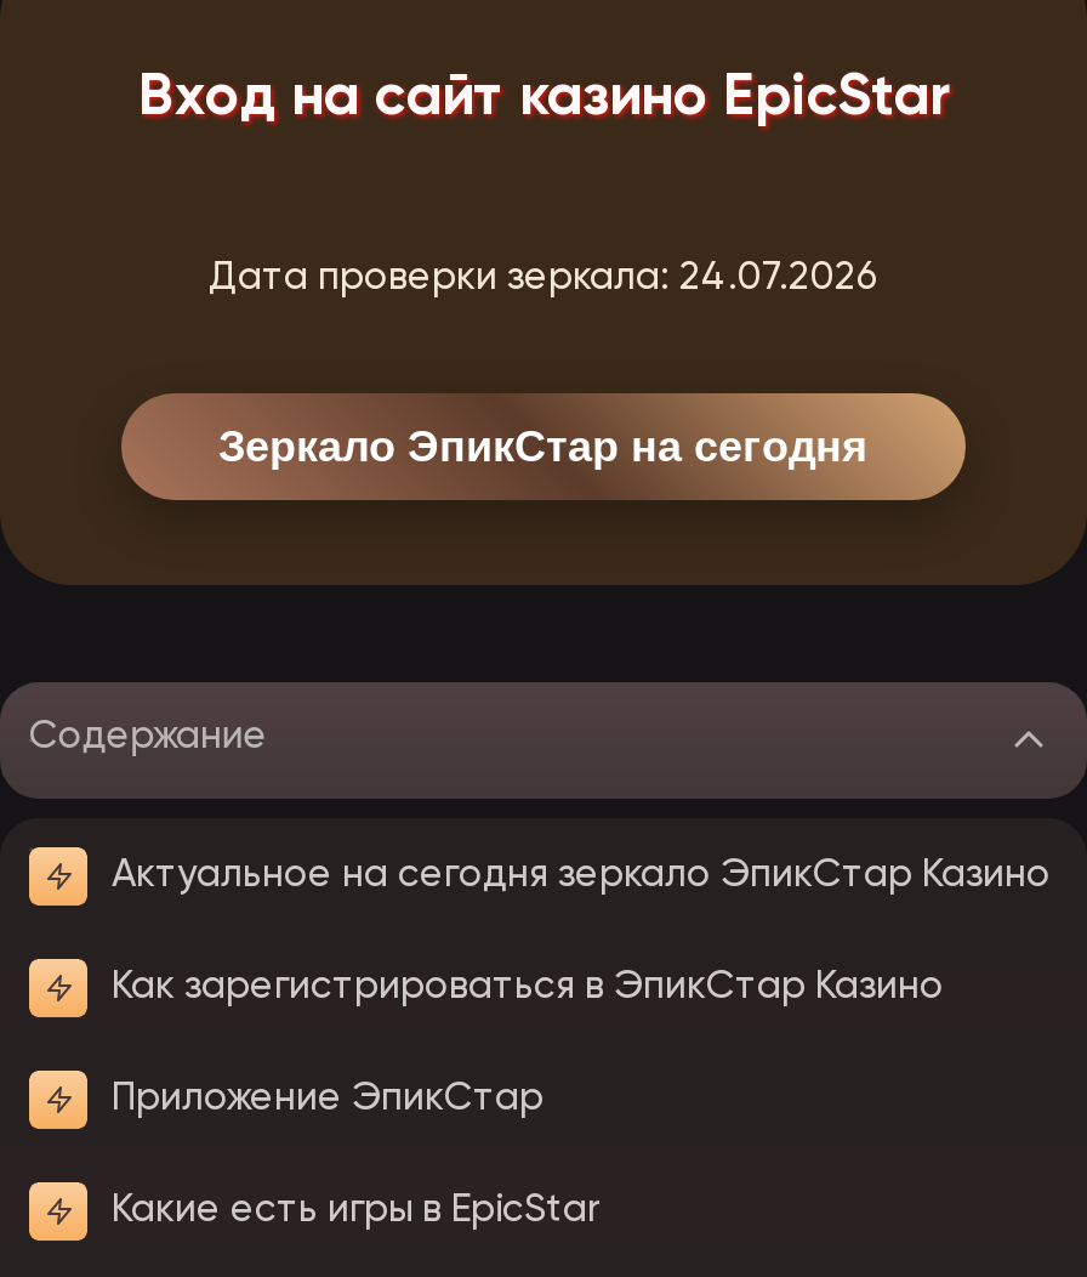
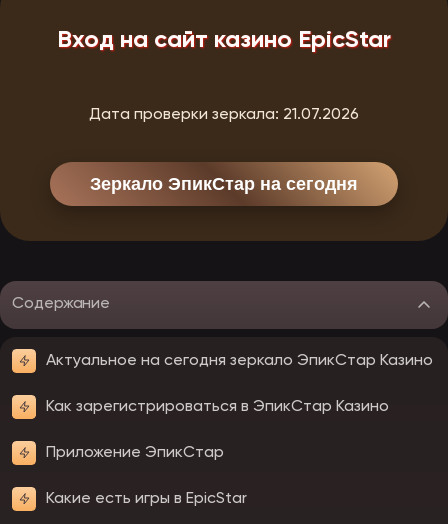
[209,260,878,298] Дата проверки зеркала: 24.07.2026 -> [89,107,359,123] Дата проверки зеркала: 21.07.2026

